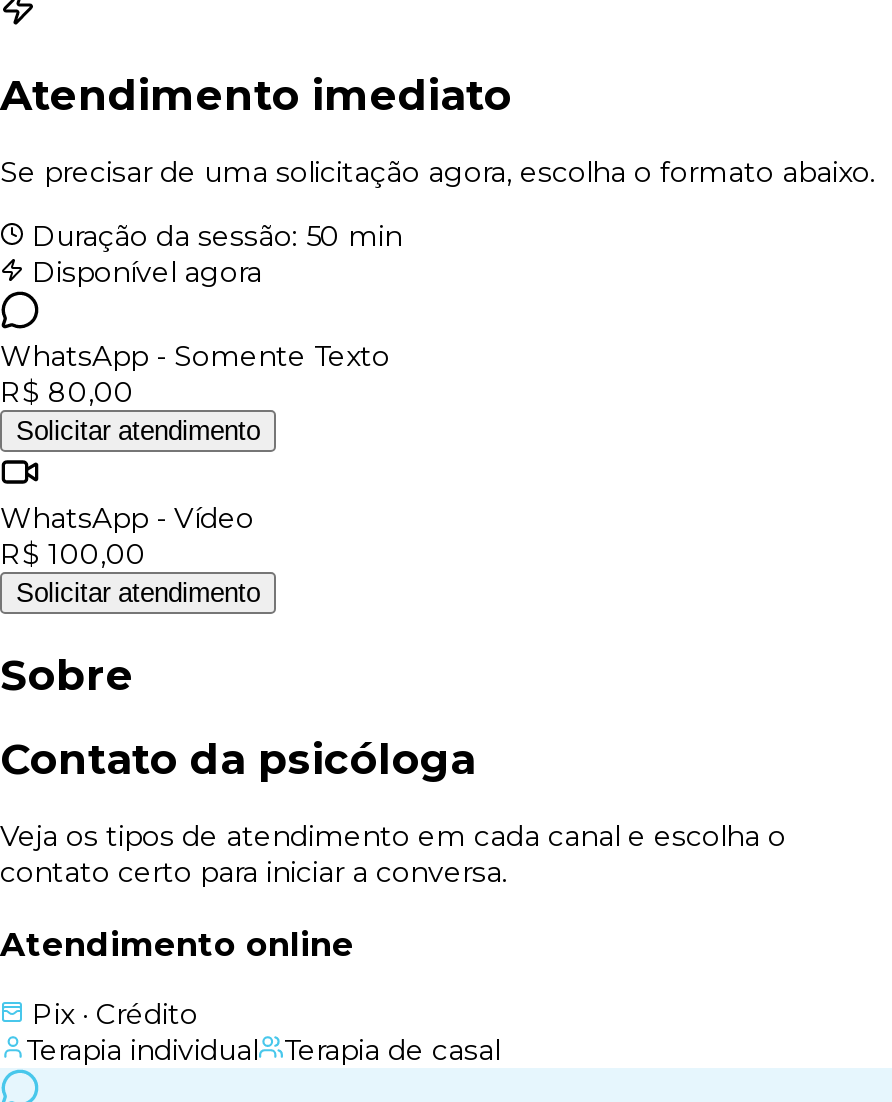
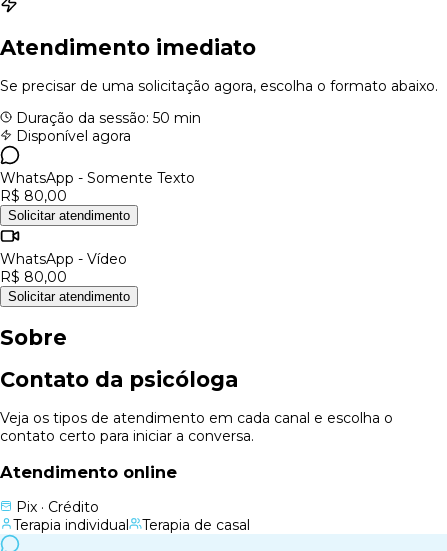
[0,536,146,572] R$ 100,00 -> [0,268,67,286] R$ 80,00

